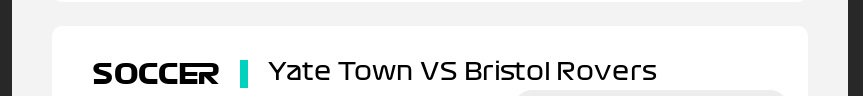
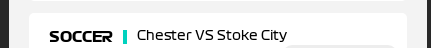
[268,60,658,84] Yate Town VS Bristol Rovers -> [137,30,287,42] Chester VS Stoke City

